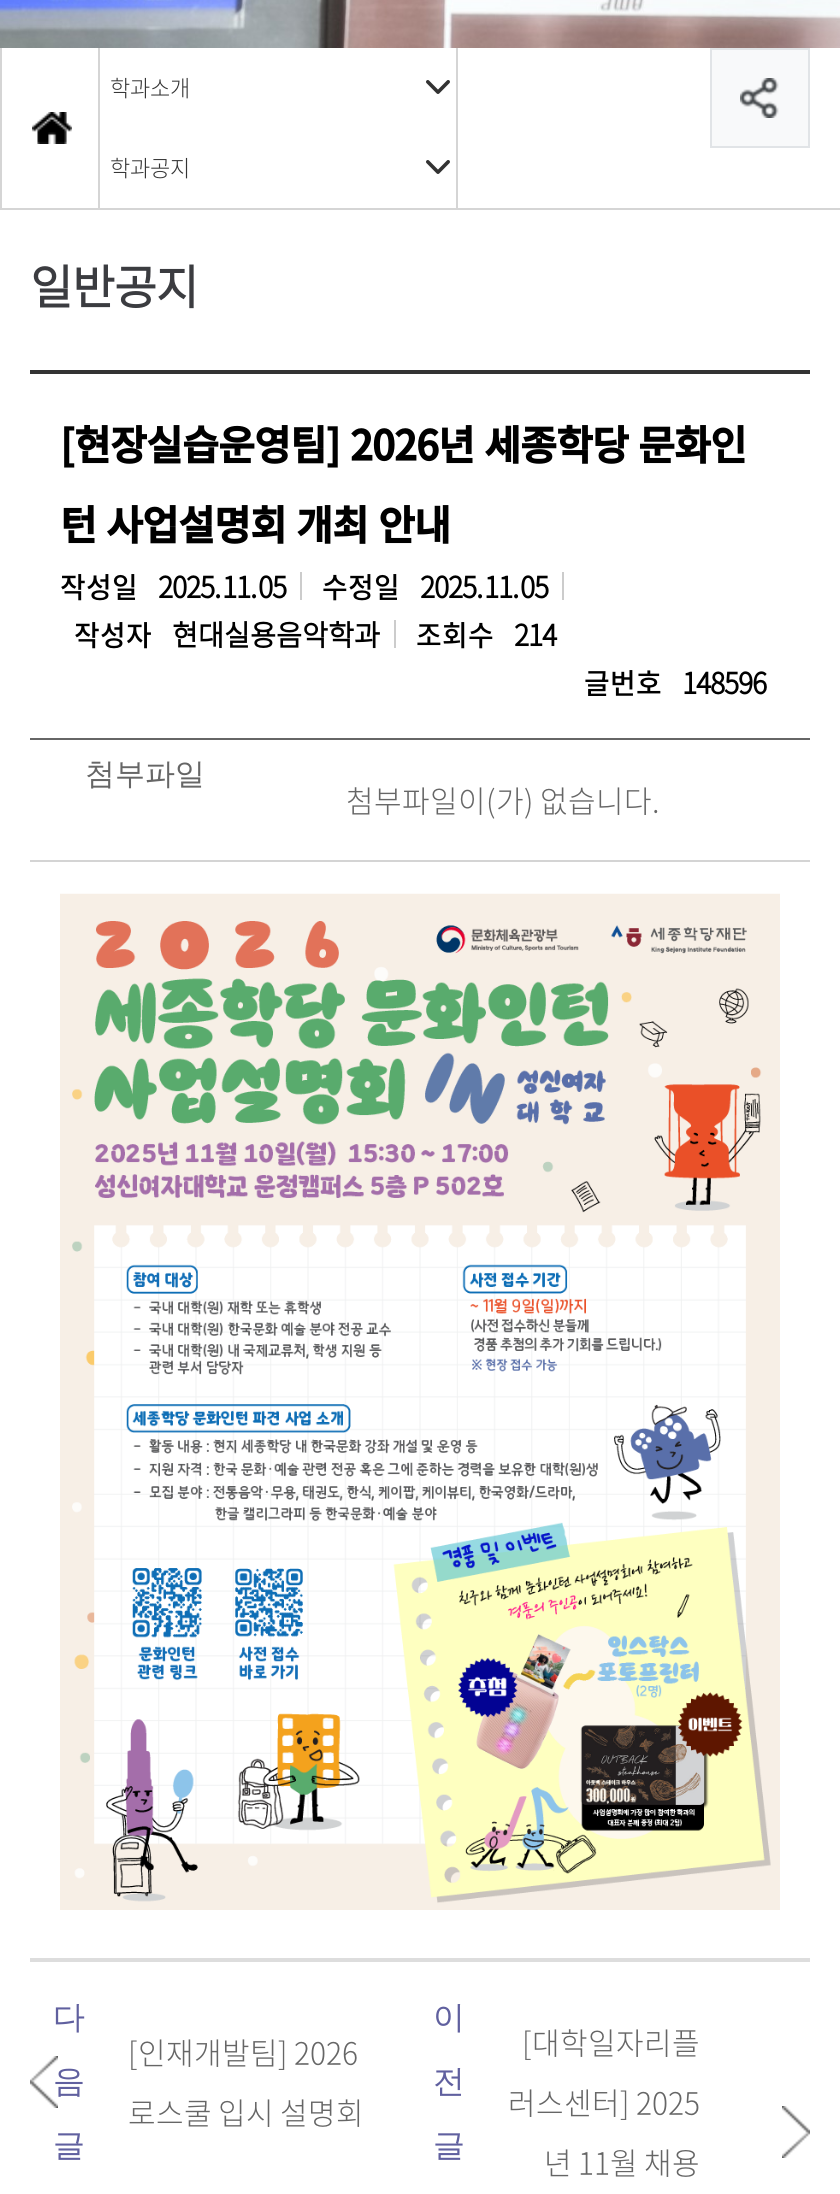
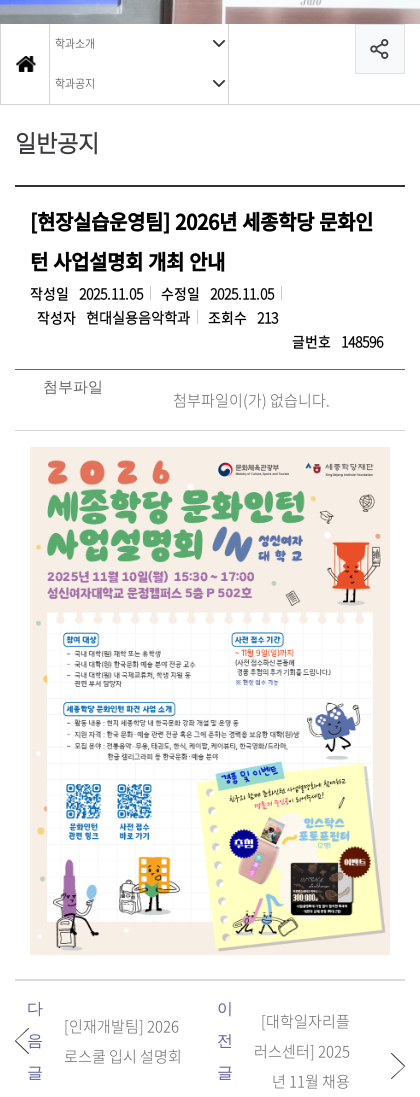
[74,614,556,654] 작성자 현대실용음악학과 조회수 214 -> [37,307,278,327] 작성자 현대실용음악학과 조회수 213

